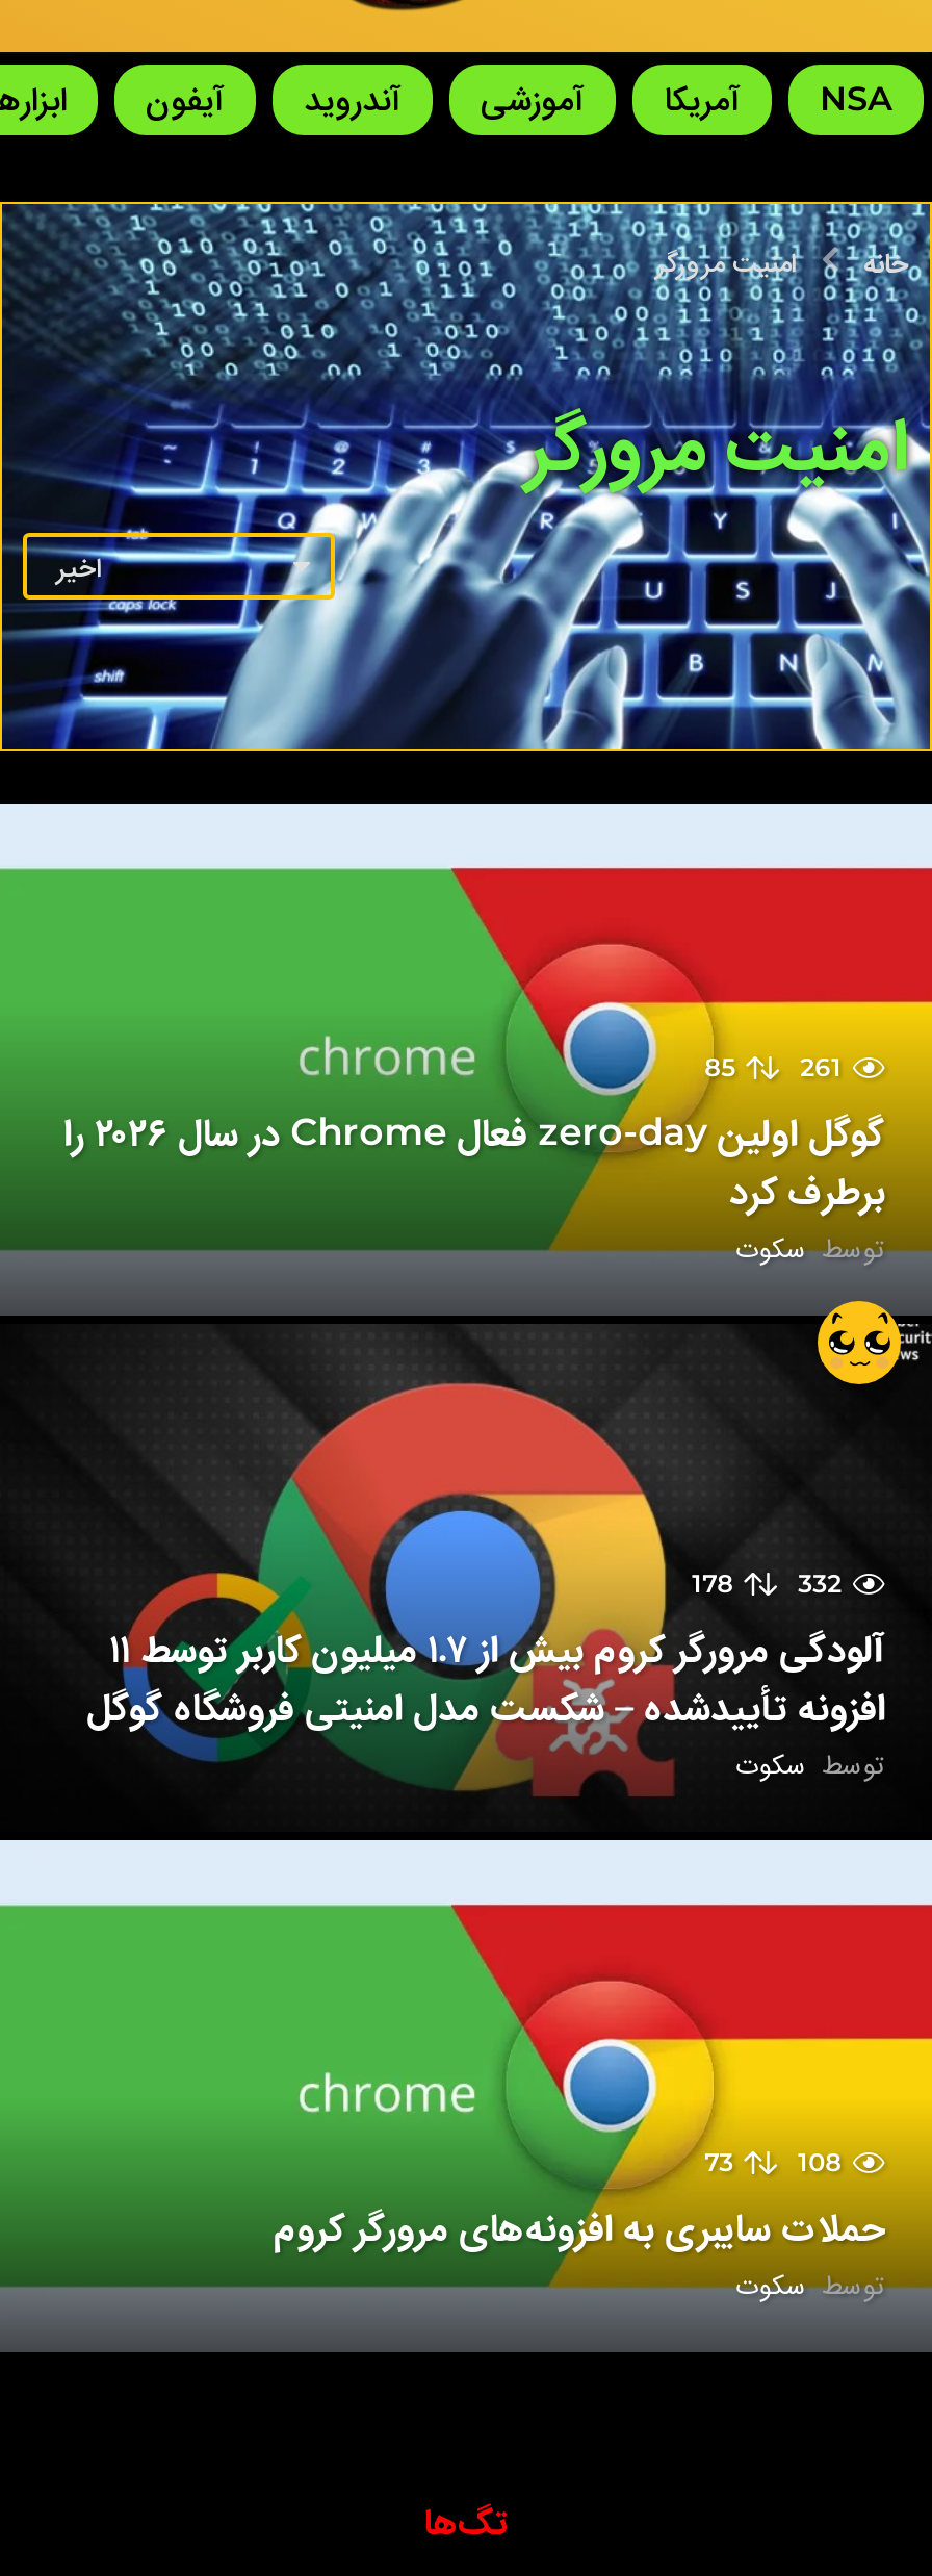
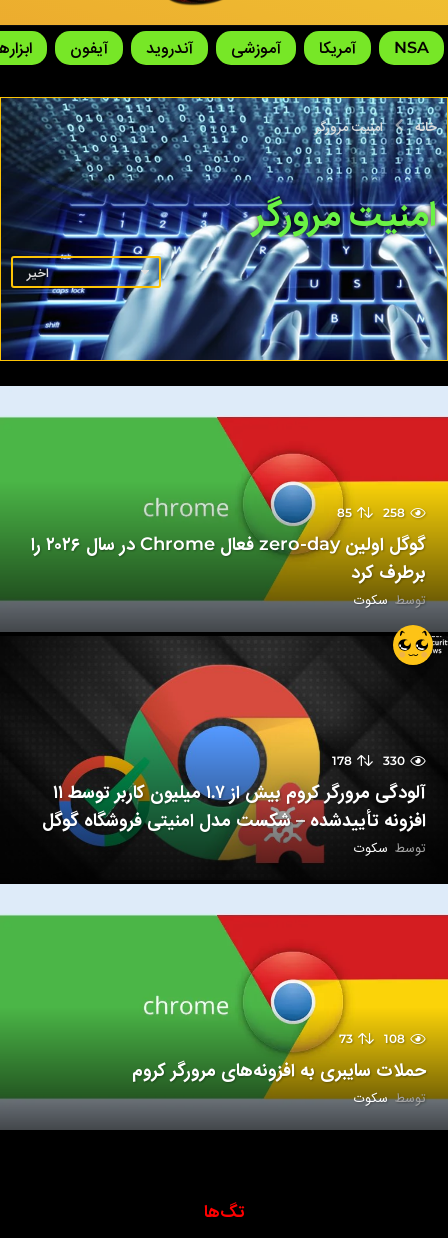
[800,1052,842,1083] 261 -> [383,505,405,520] 258
[798,1568,842,1599] 332 -> [383,753,405,768] 330

